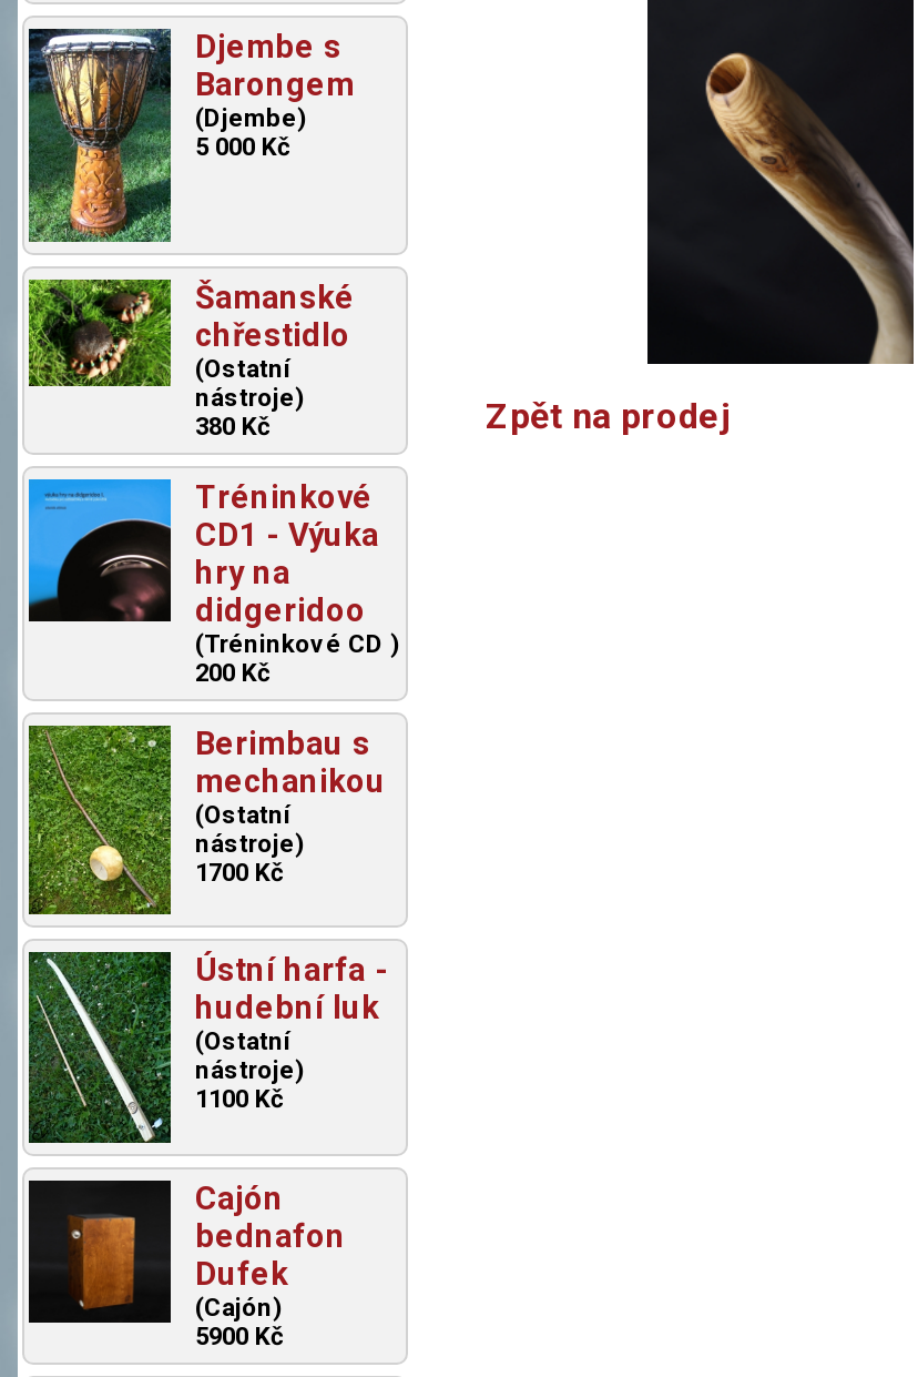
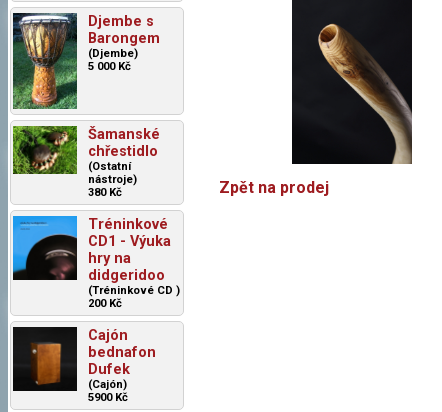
[27,725,388,1115] [image] | Berimbau s | mechanikou | (Ostatní | nástroje) | 1700 Kč | Ústní harfa - | hudební luk | (Ostatní | nástroje) | 1100 Kč -> none
[27,948,173,1145] [image] -> none

